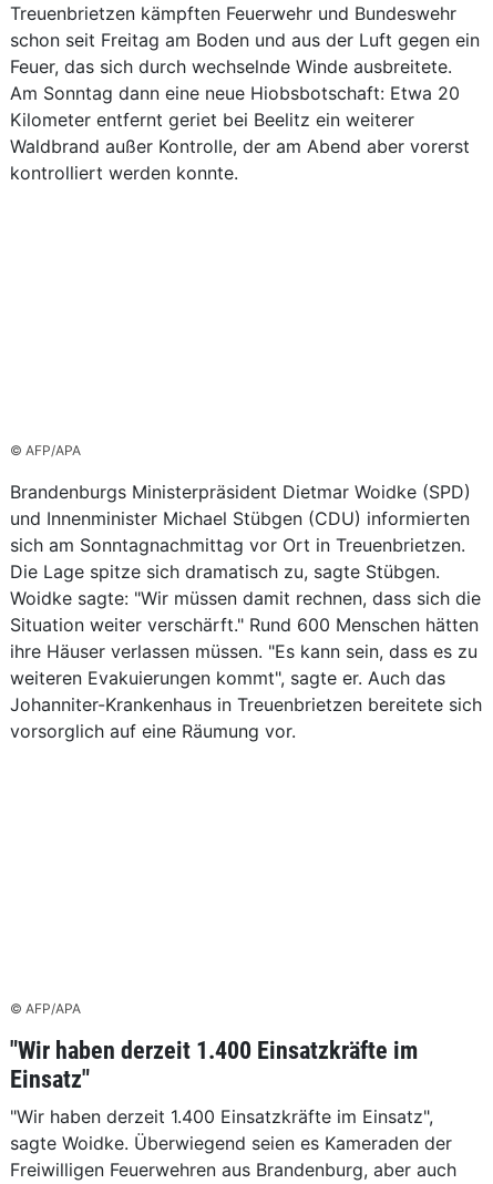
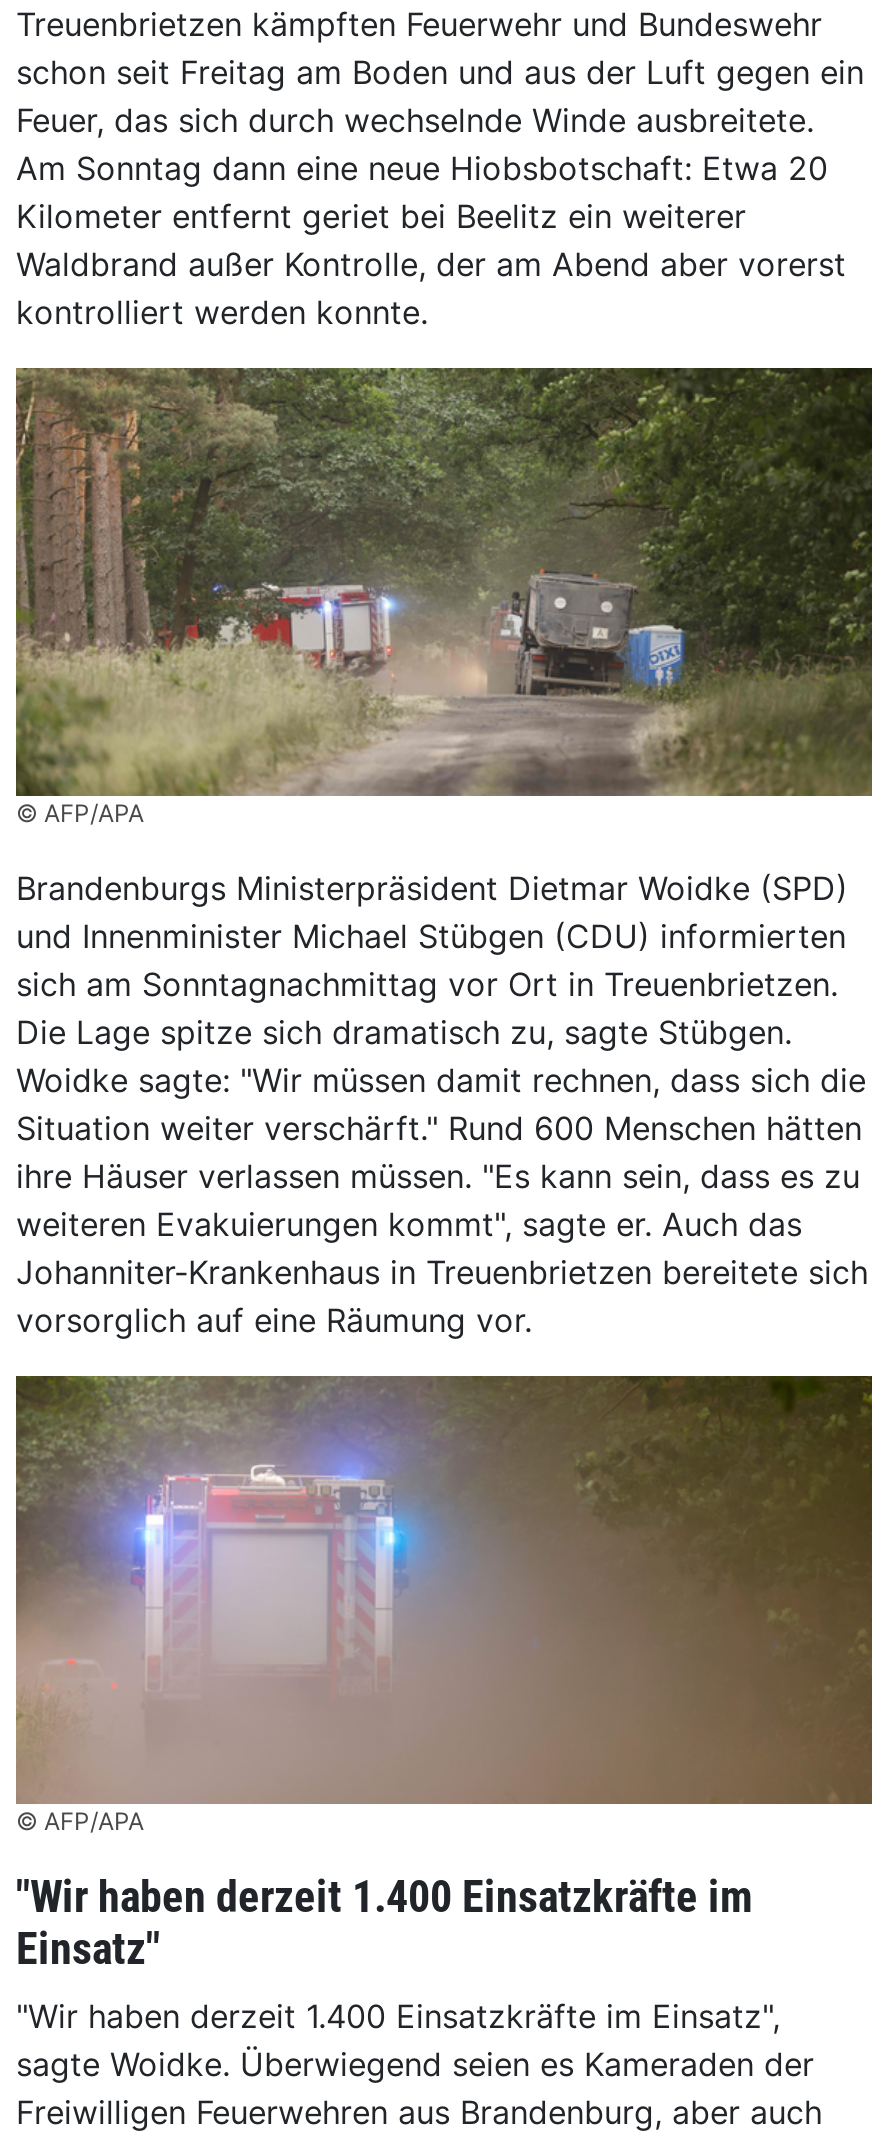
none -> [14,366,874,798] [image]
none -> [14,1374,874,1806] [image]

